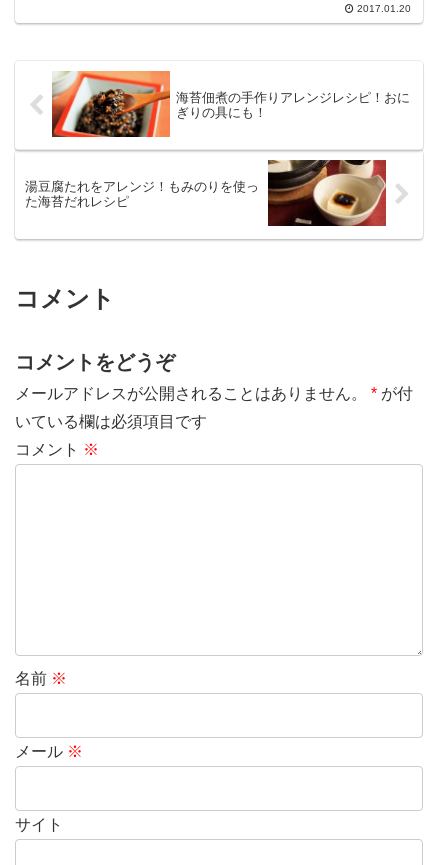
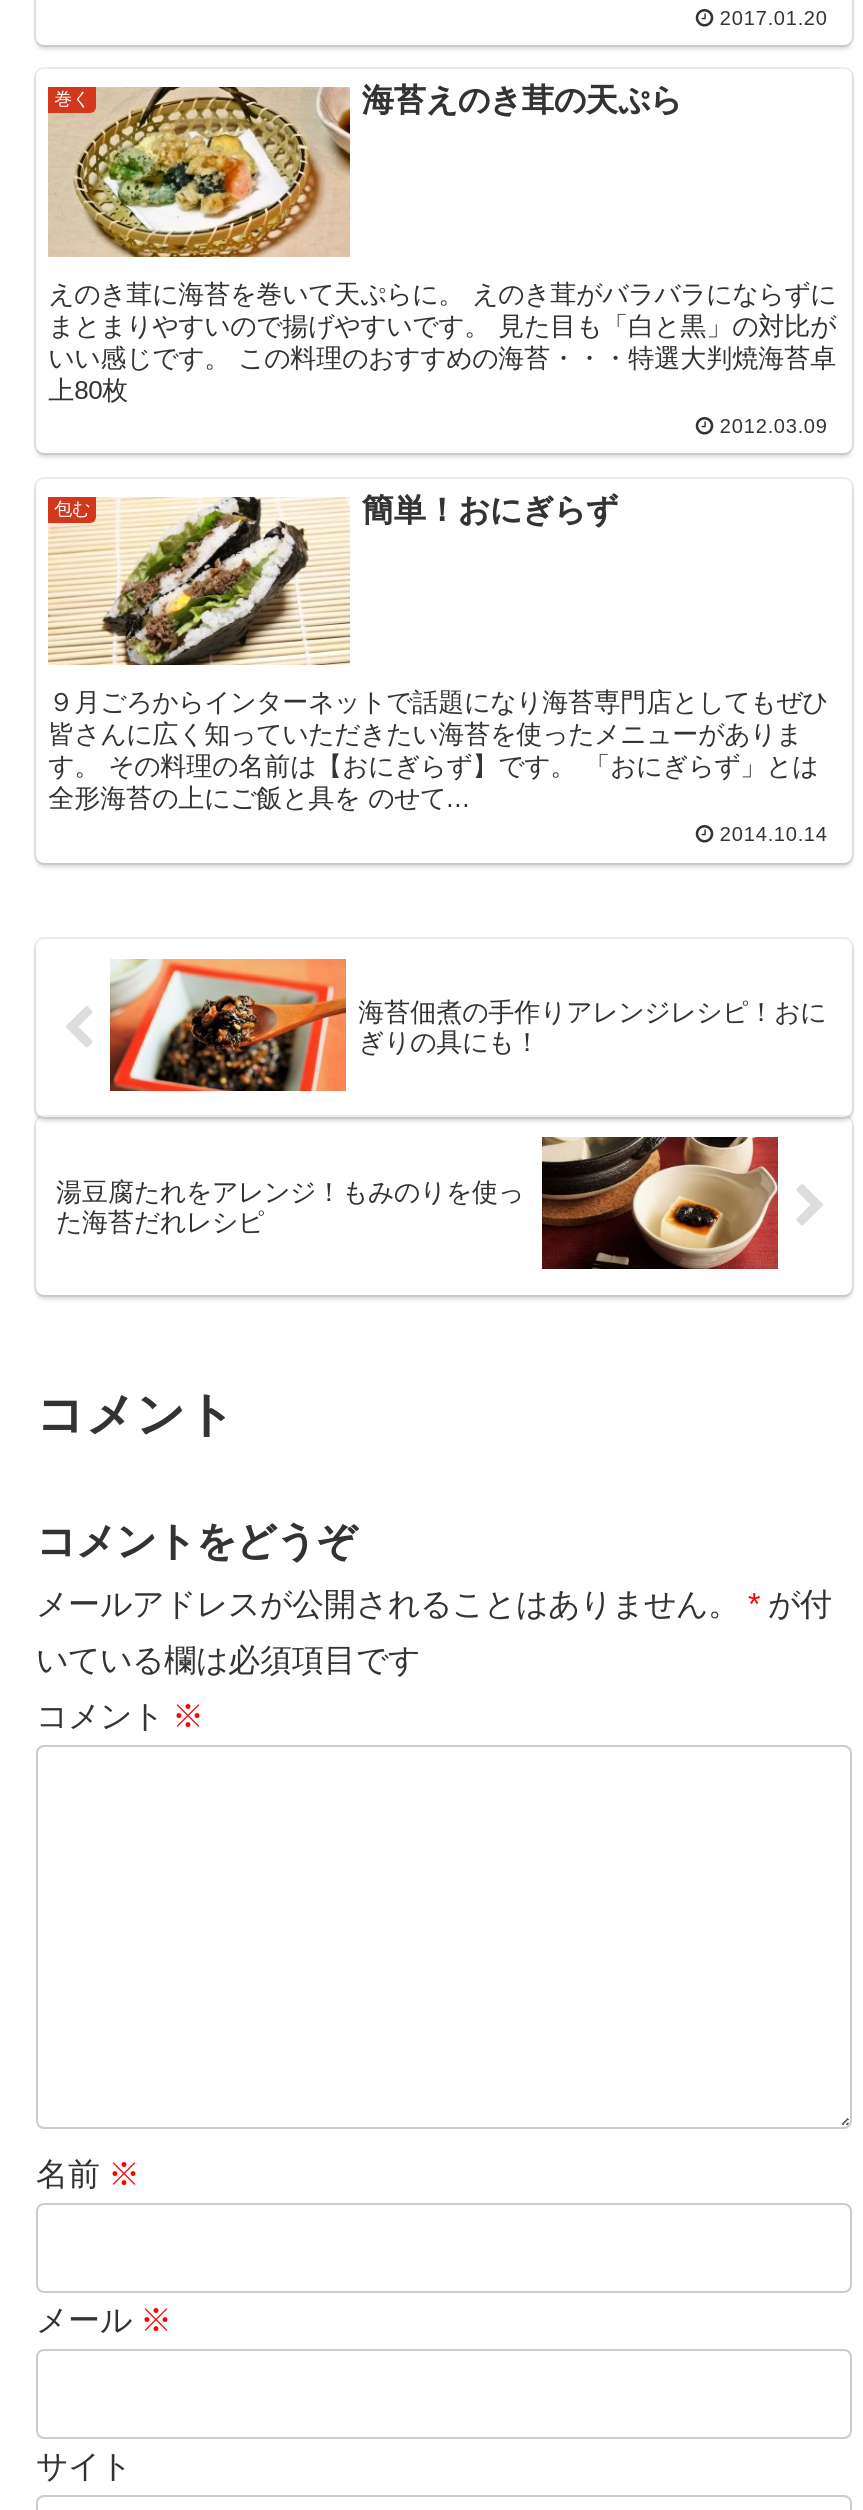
none -> [46,492,618,668] [image] | 包む | 簡単！おにぎらず
none -> [48,84,682,260] [image] | 巻く | 海苔えのき茸の天ぷら
none -> [48,279,836,438] えのき茸に海苔を巻いて天ぷらに。 えのき茸がバラバラにならずに | まとまりやすいので揚げやすいです。 見た目も「白と黒」の対比が | いい感じです。 この料理のおすすめの海苔・・・特選大判焼海苔卓 | 上80枚 | 2012.03.09
none -> [48,688,828,846] ９月ごろからインターネットで話題になり海苔専門店としてもぜひ | 皆さんに広く知っていただきたい海苔を使ったメニューがありま | す。 その料理の名前は【おにぎらず】です。 「おにぎらず」とは | 全形海苔の上にご飯と具を のせて... | 2014.10.14

